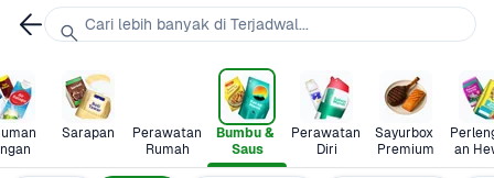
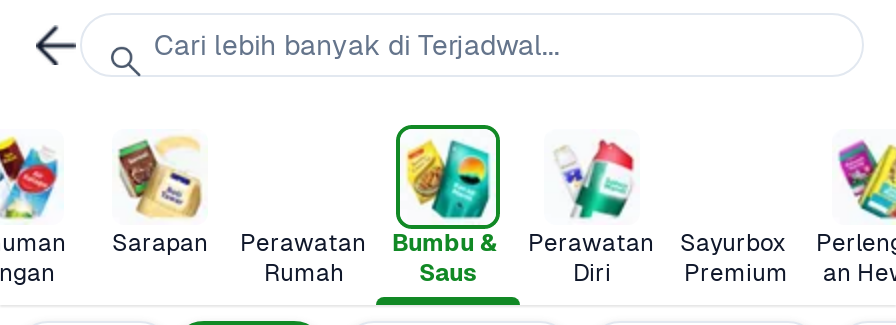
[384,76,428,115] [image] -> none

